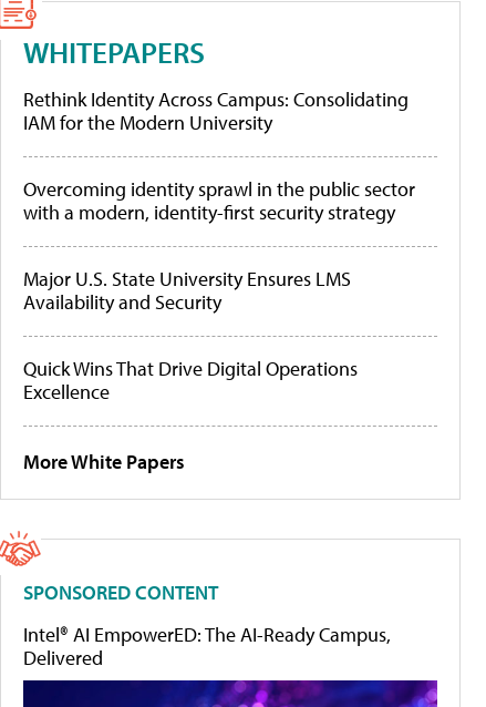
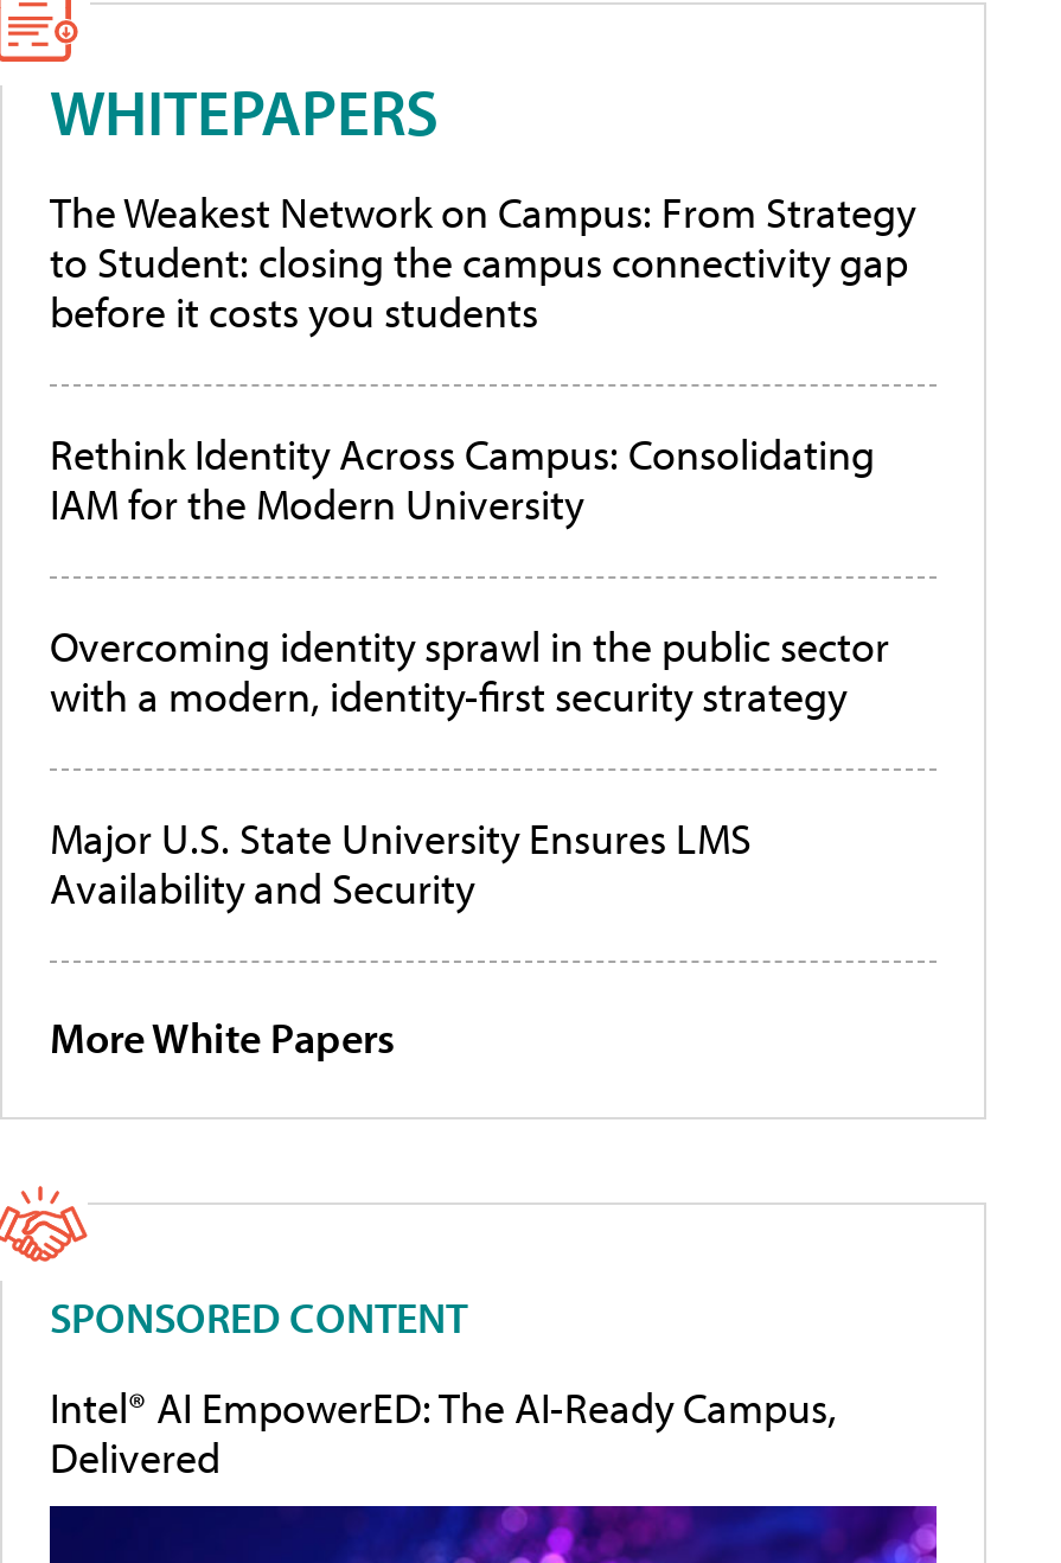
none -> [50,186,915,340] The Weakest Network on Campus: From Strategy | to Student: closing the campus connectivity gap | before it costs you students
moved [23,87,415,315] -> [50,428,889,916]: Rethink Identity Across Campus: Consolidating | IAM for the Modern University | Overcoming identity sprawl in the public sector | with a modern, identity-first security strategy | Major U.S. State University Ensures LMS | Availability and Security
[23,356,358,405] Quick Wins That Drive Digital Operations | Excellence -> none

